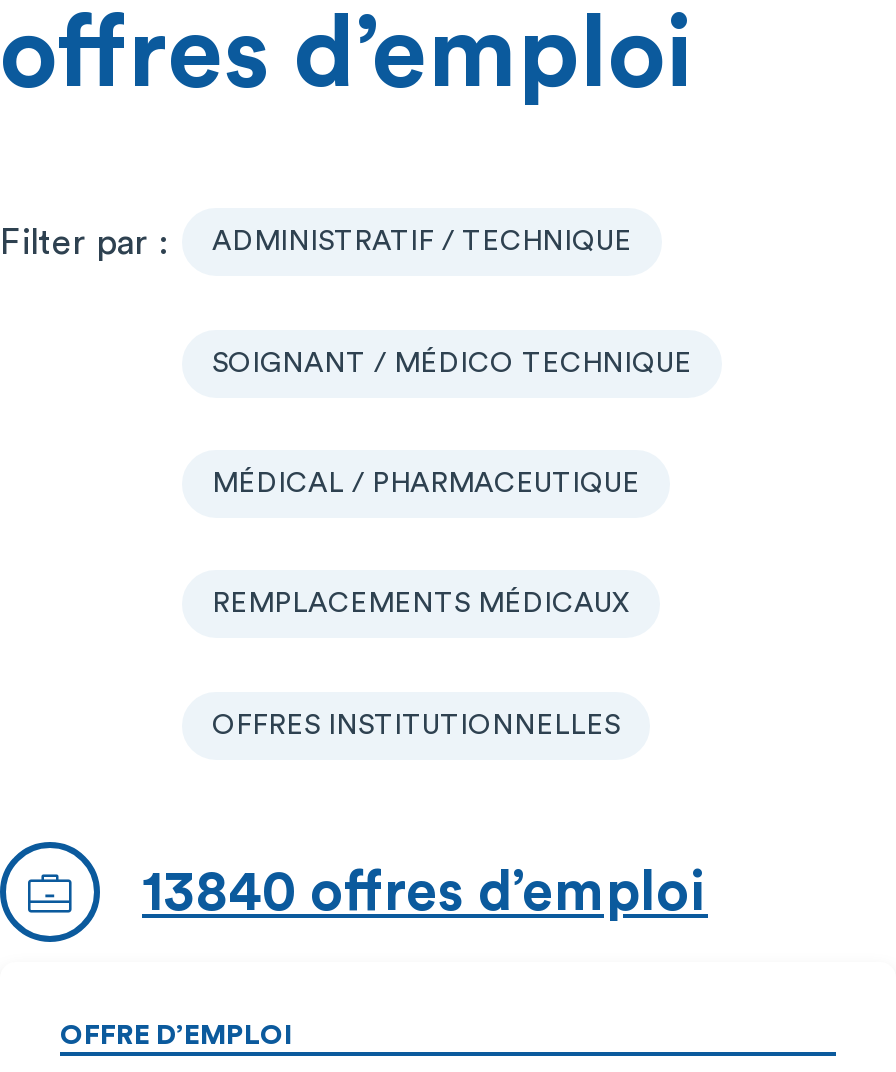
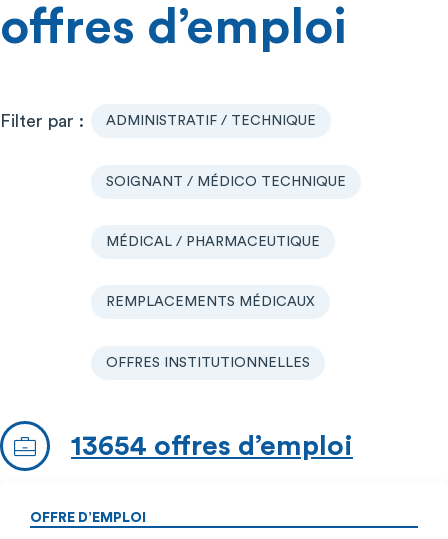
[142,864,708,920] 13840 offres d’emploi -> [71,432,353,460] 13654 offres d’emploi

